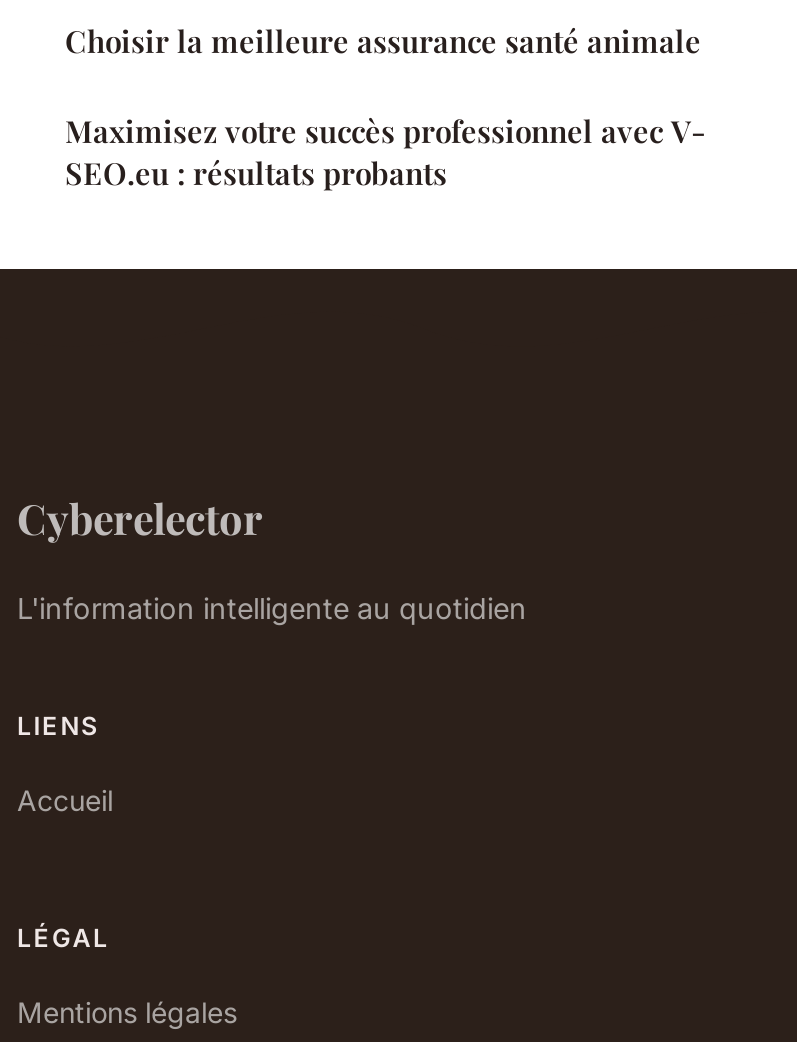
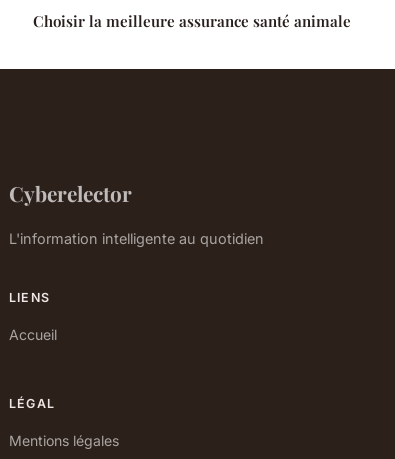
[65,111,705,193] Maximisez votre succès professionnel avec V- | SEO.eu : résultats probants -> none

